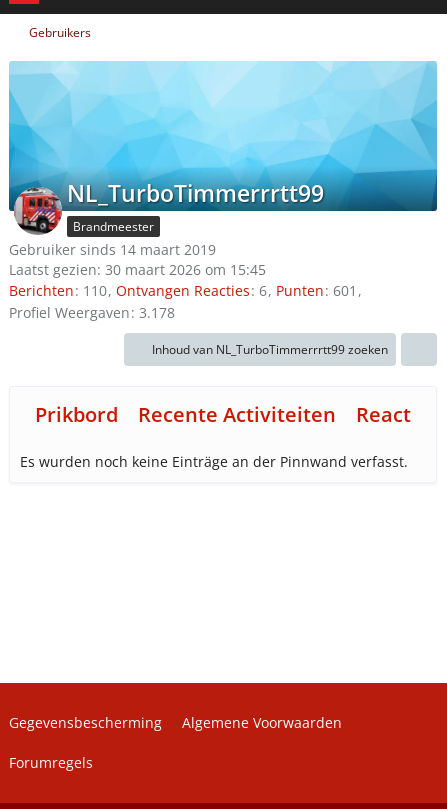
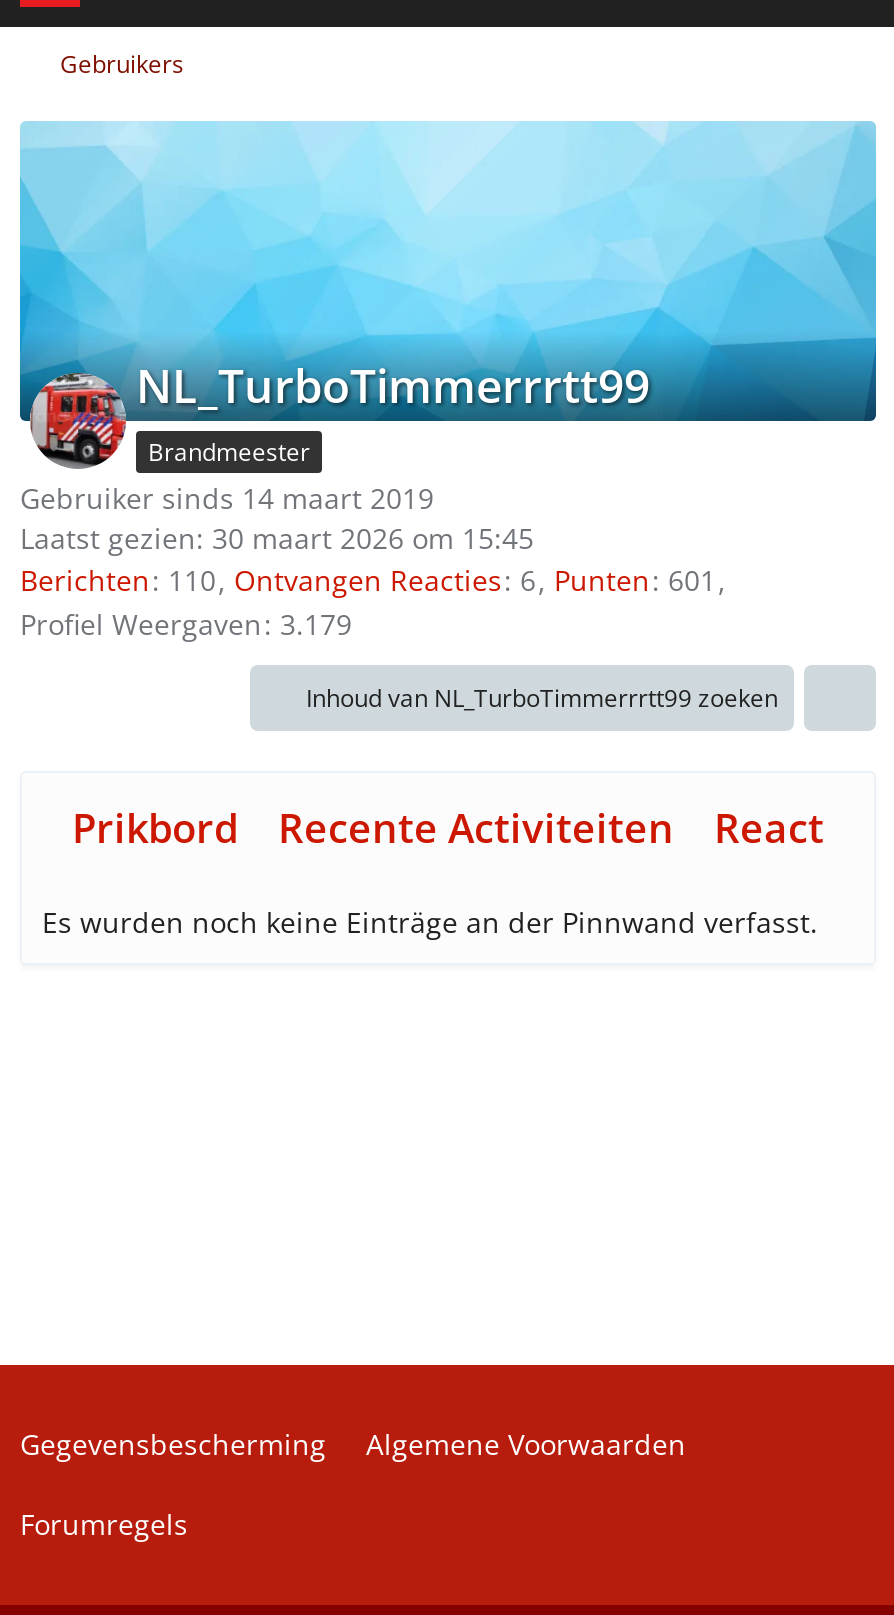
[9,302,175,321] Profiel Weergaven 3.178 -> [20,604,352,642] Profiel Weergaven 3.179

